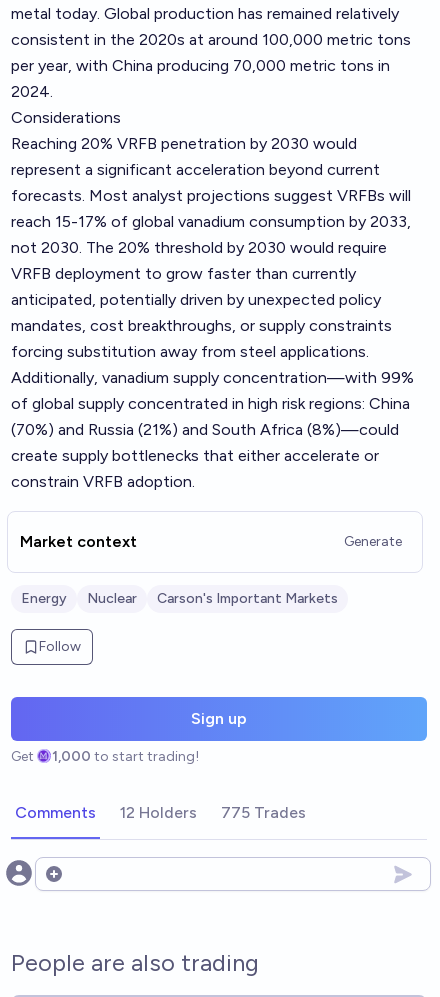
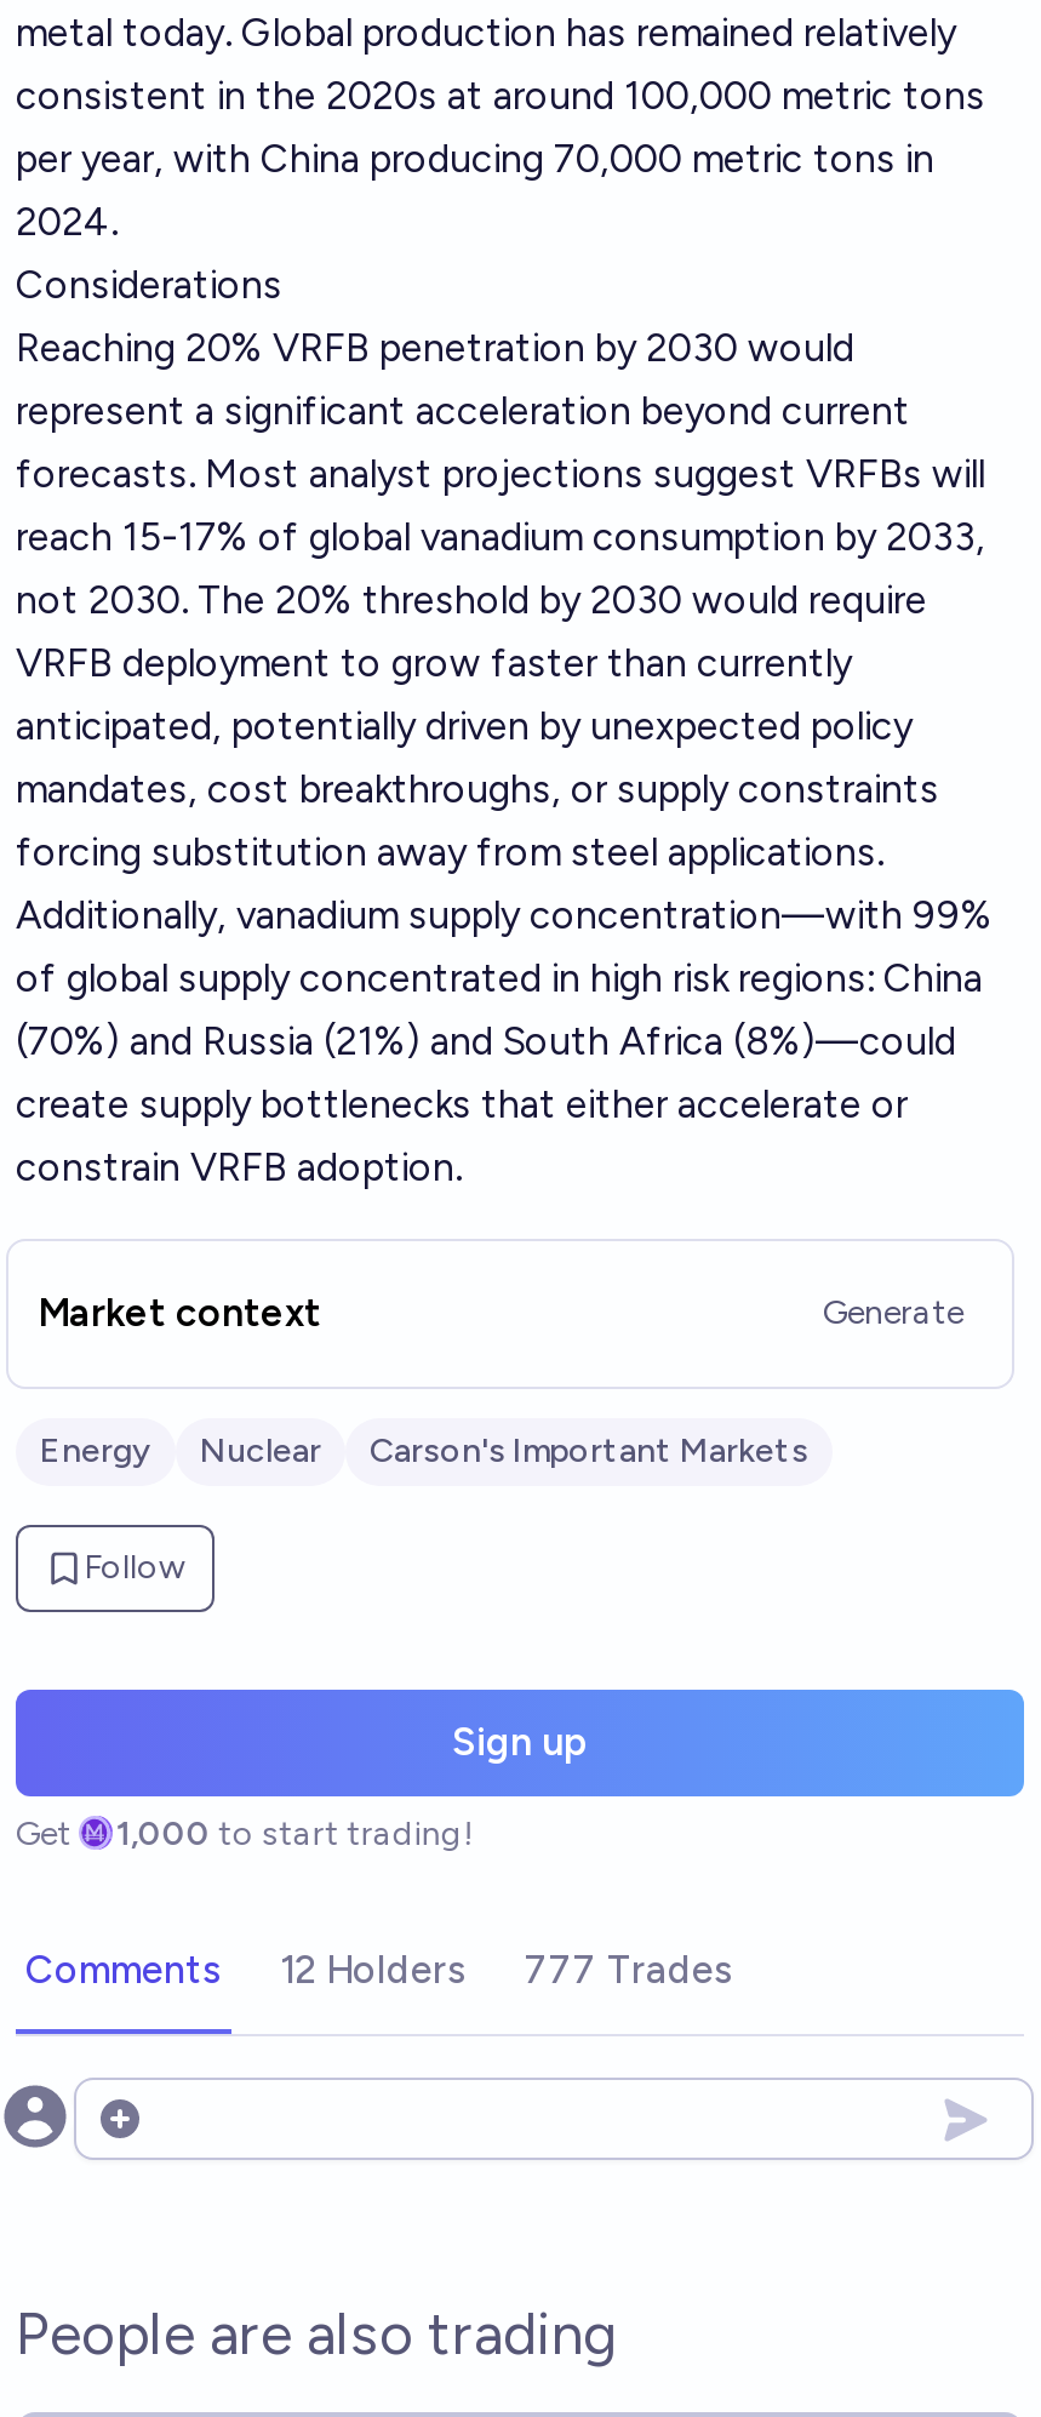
[15,803,306,822] Comments 12 Holders 775 Trades -> [25,1947,733,1993] Comments 12 Holders 777 Trades

